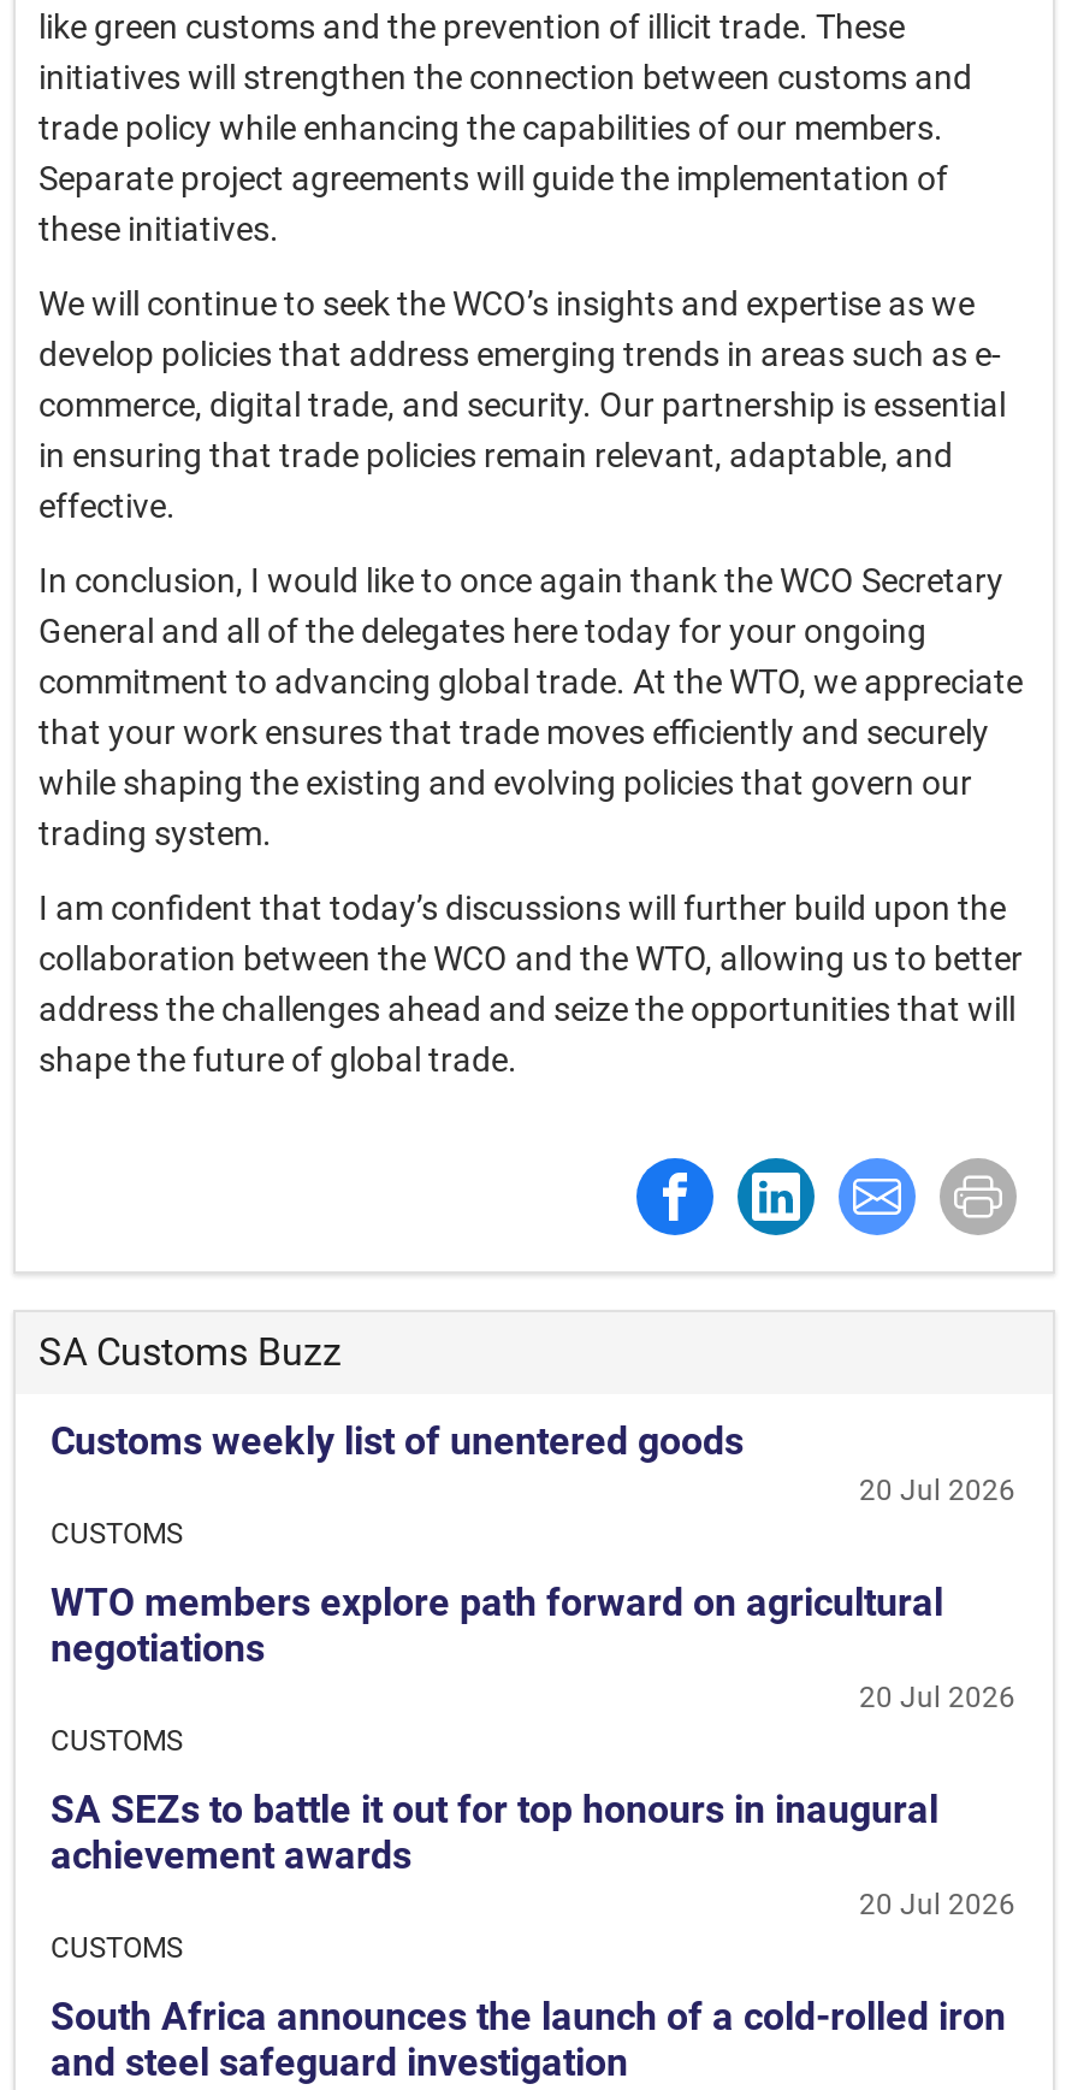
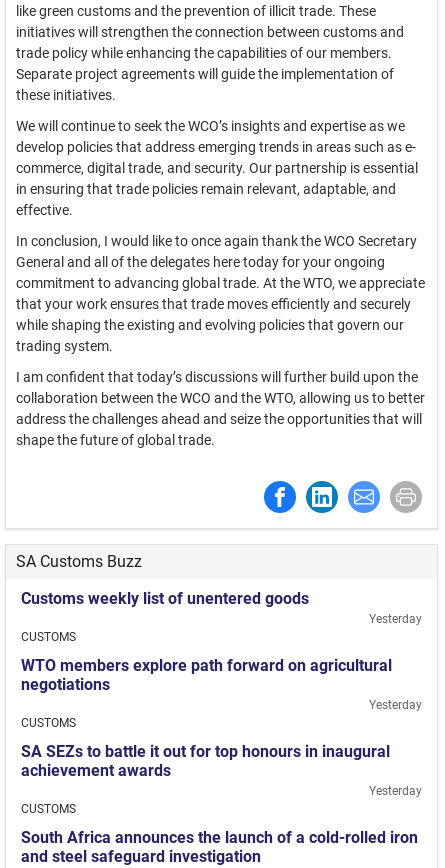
[859,1474,1015,1507] 20 Jul 2026 -> [368,612,421,626] Yesterday
[859,1681,1015,1714] 20 Jul 2026 -> [368,698,421,712] Yesterday
[859,1888,1015,1921] 20 Jul 2026 -> [368,784,421,798] Yesterday

